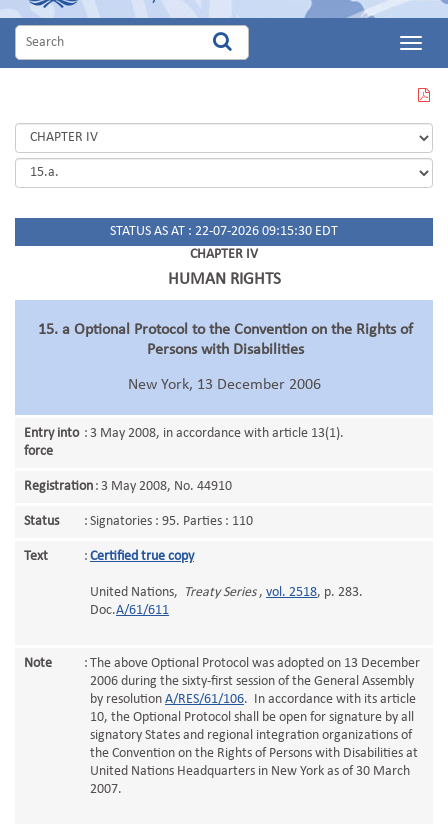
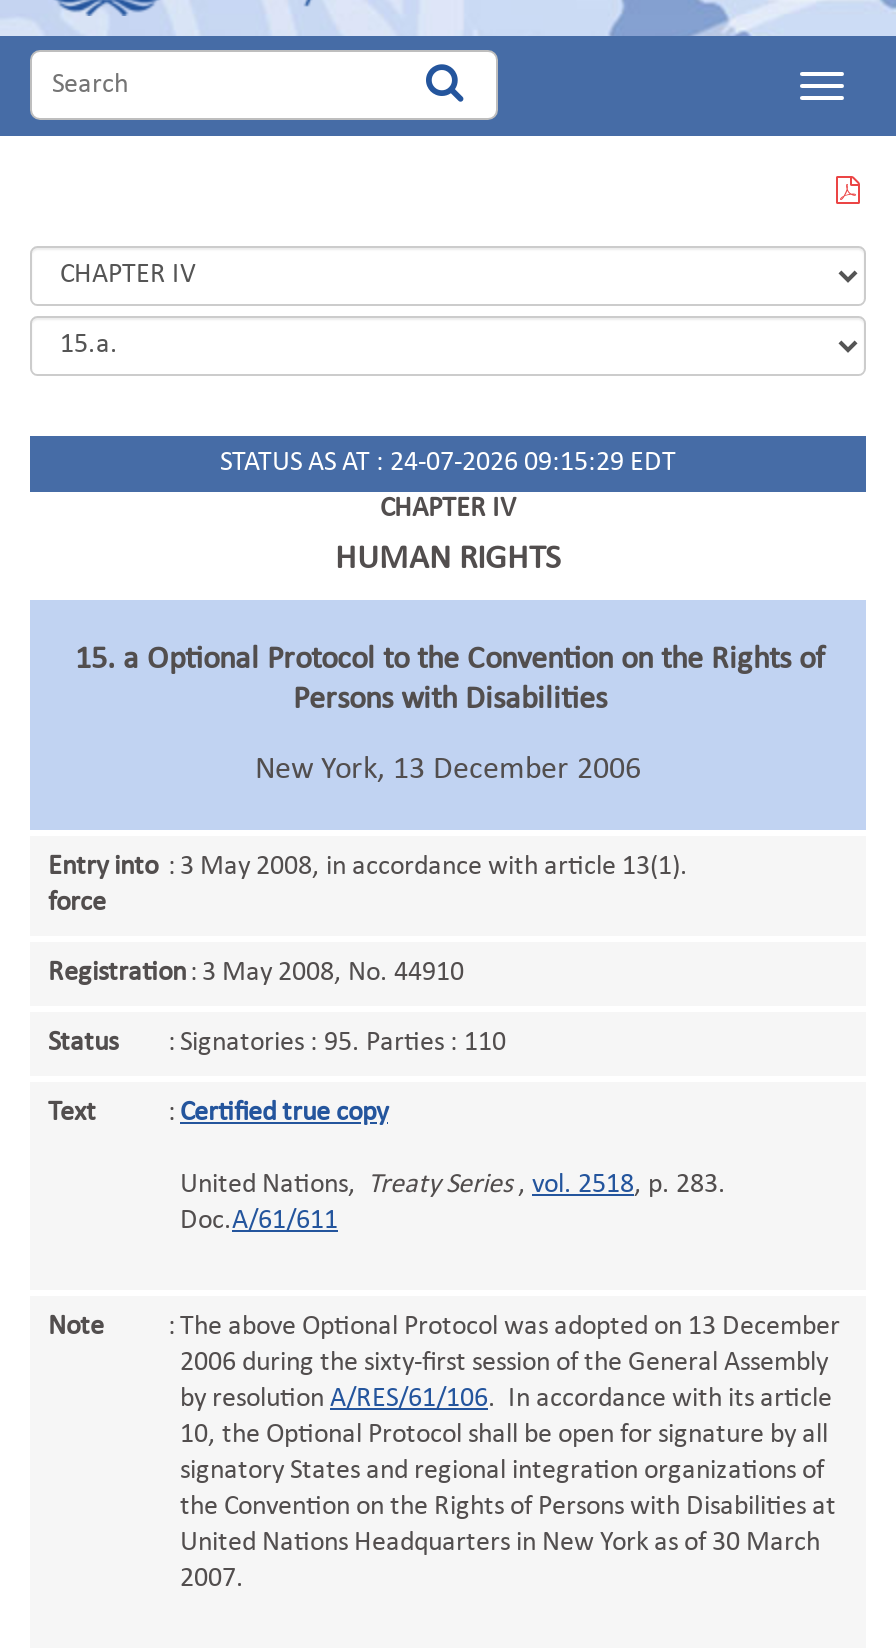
[110,224,338,239] STATUS AS AT : 22-07-2026 09:15:30 EDT -> [220,448,676,478] STATUS AS AT : 24-07-2026 09:15:29 EDT

